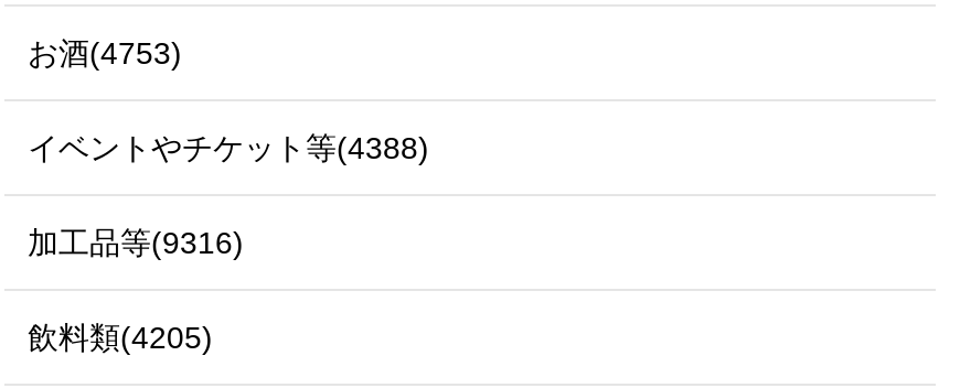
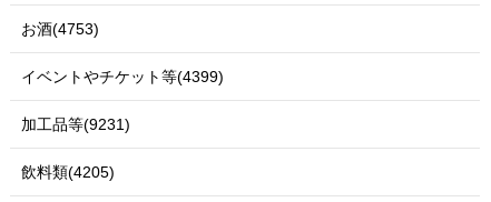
[27,131,429,166] イベントやチケット等(4388) -> [22,68,224,86] イベントやチケット等(4399)
[27,226,244,261] 加工品等(9316) -> [22,116,131,134] 加工品等(9231)

